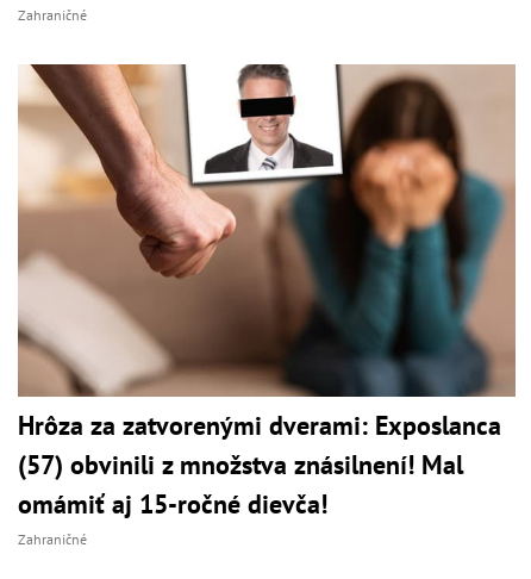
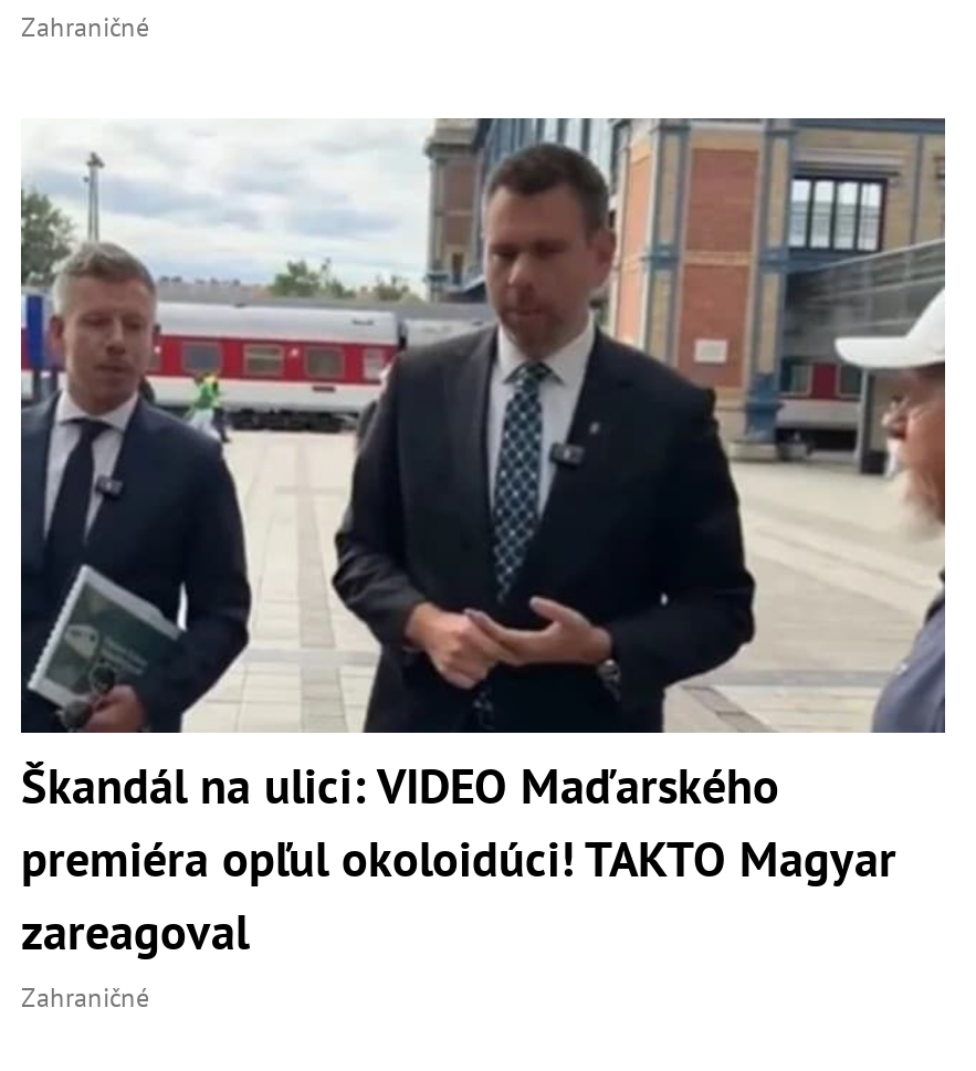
[17,63,517,520] [image] | Hrôza za zatvorenými dverami: Exposlanca | (57) obvinili z množstva znásilnení! Mal | omámiť aj 15-ročné dievča! -> [19,116,947,964] [image] | Škandál na ulici: VIDEO Maďarského | premiéra opľul okoloidúci! TAKTO Magyar | zareagoval

